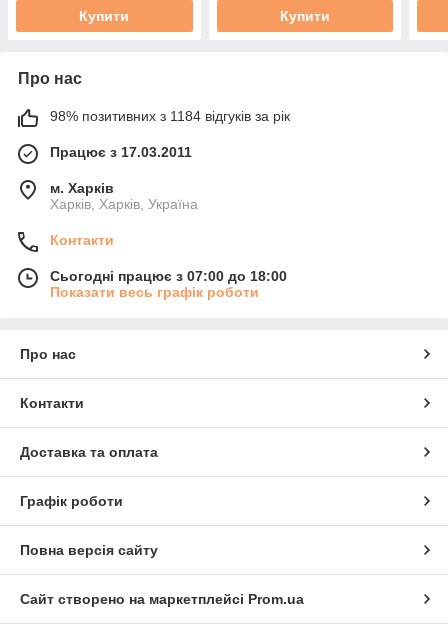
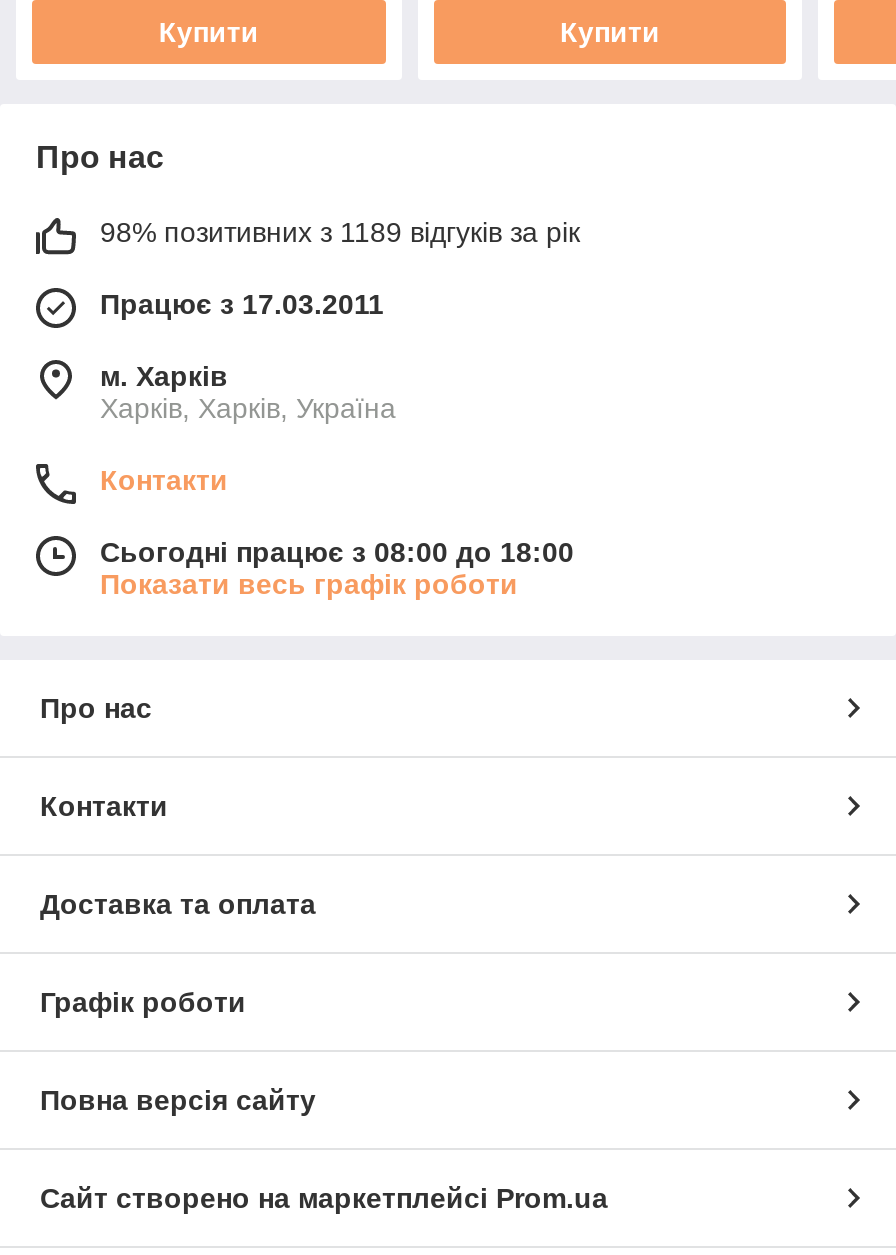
[50,108,290,124] 98% позитивних з 1184 відгуків за рік -> [100,216,580,248] 98% позитивних з 1189 відгуків за рік
[50,268,287,284] Сьогодні працює з 07:00 до 18:00 -> [100,536,574,568] Сьогодні працює з 08:00 до 18:00

